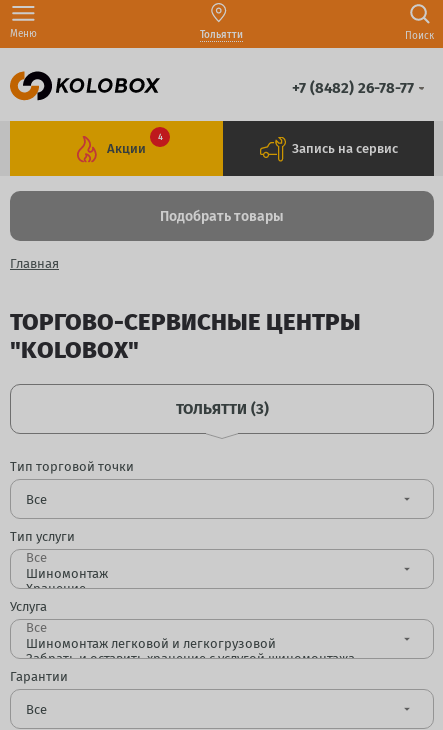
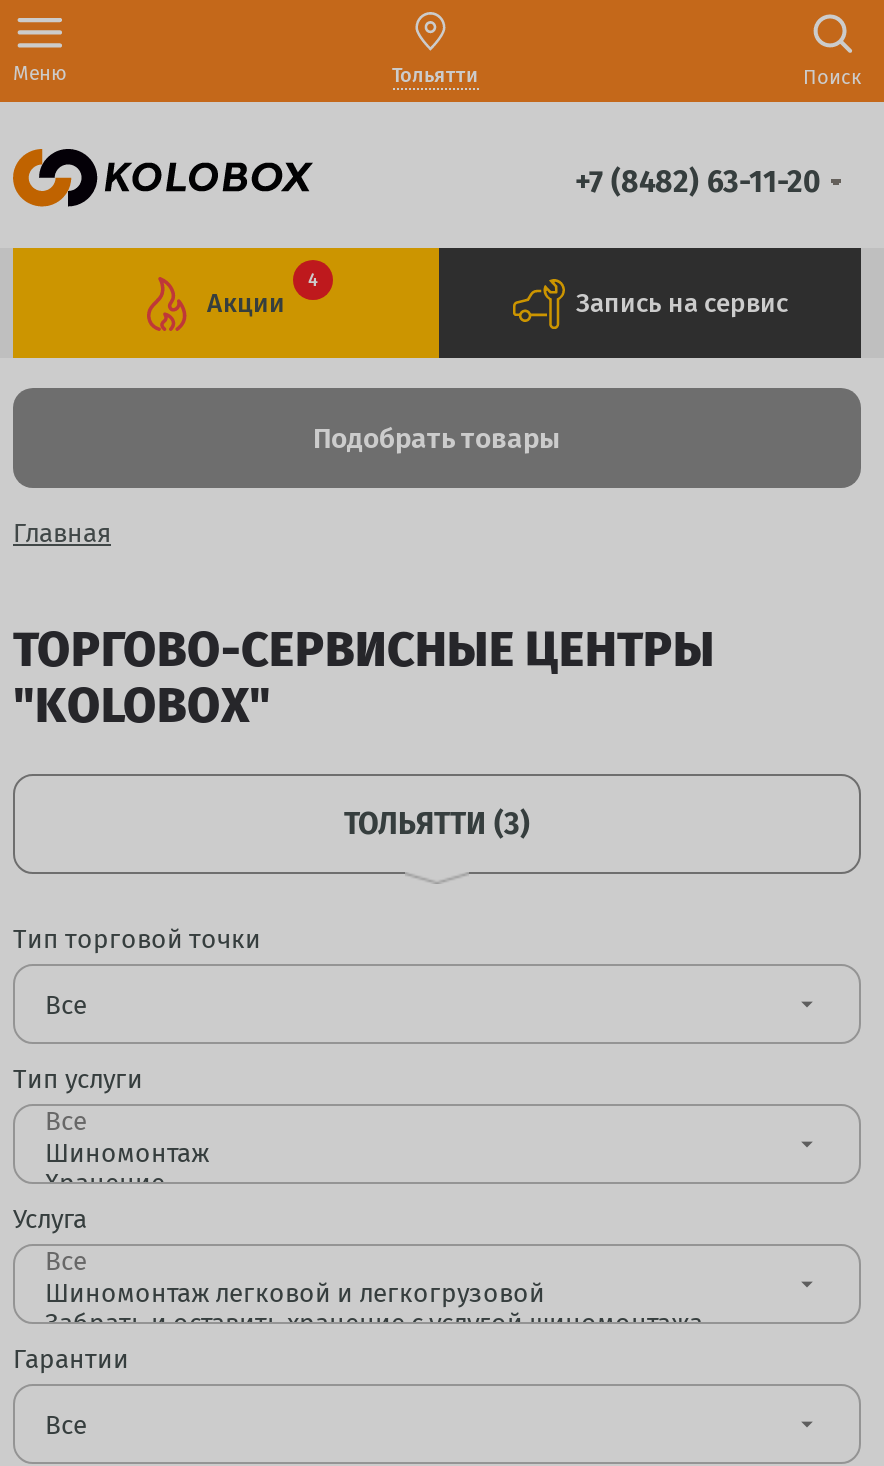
[292,79,414,97] +7 (8482) 26-78-77 -> [575,164,821,200] +7 (8482) 63-11-20

